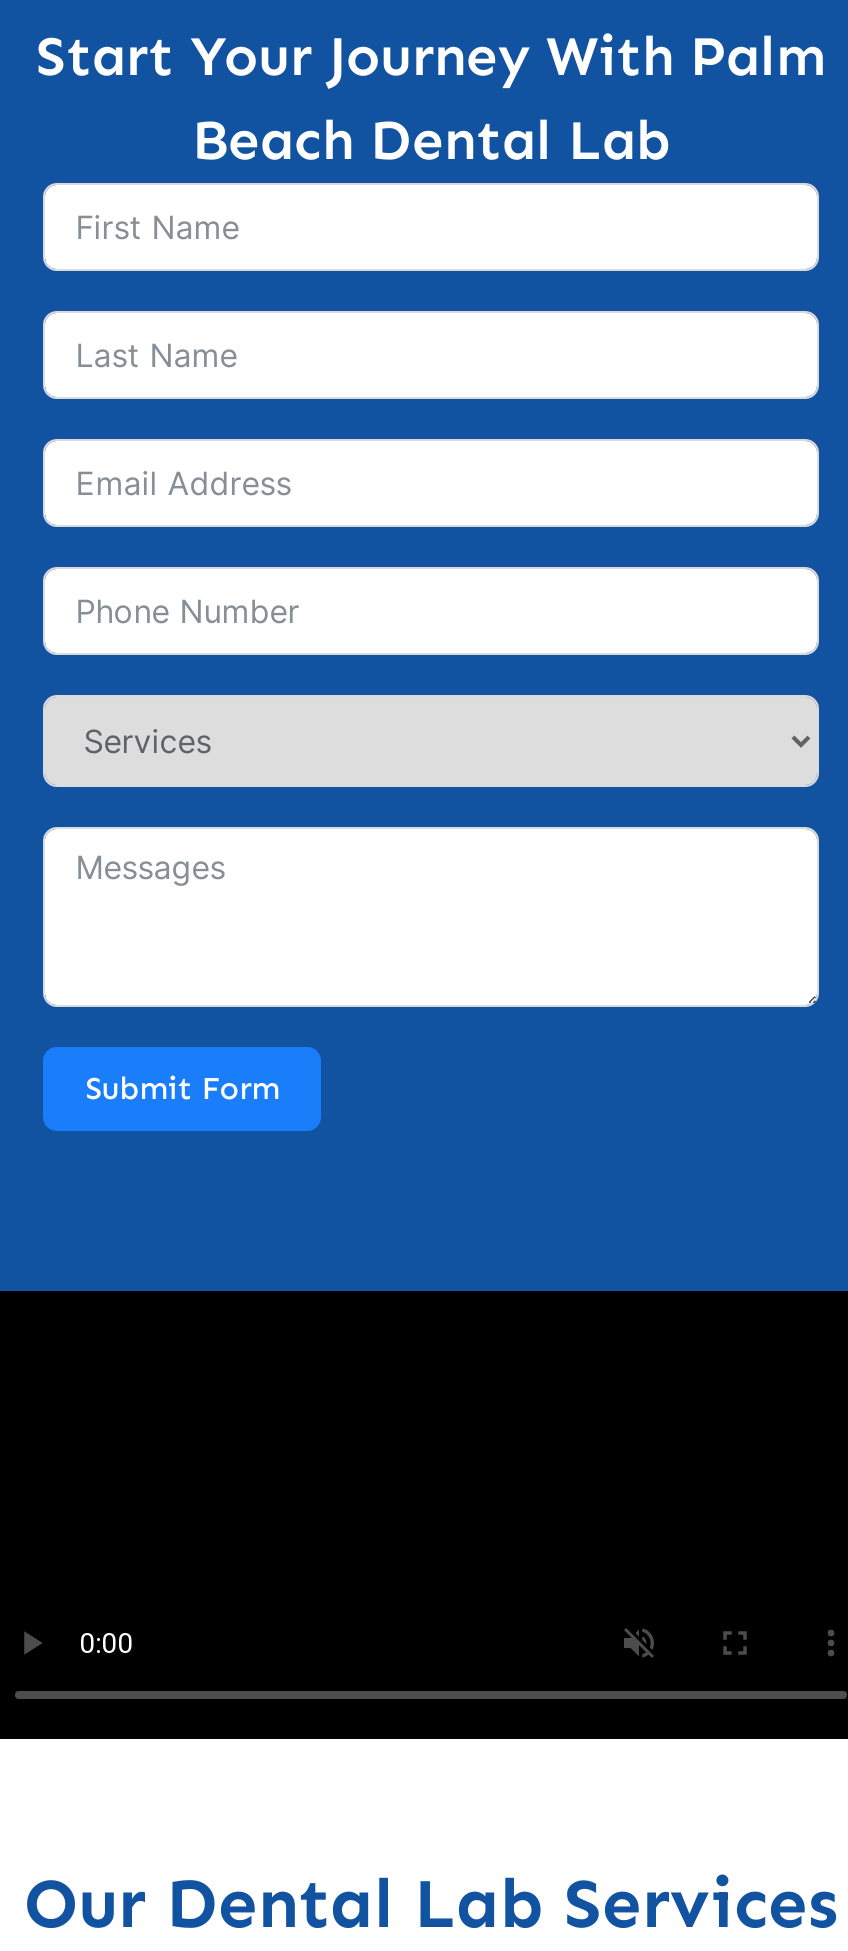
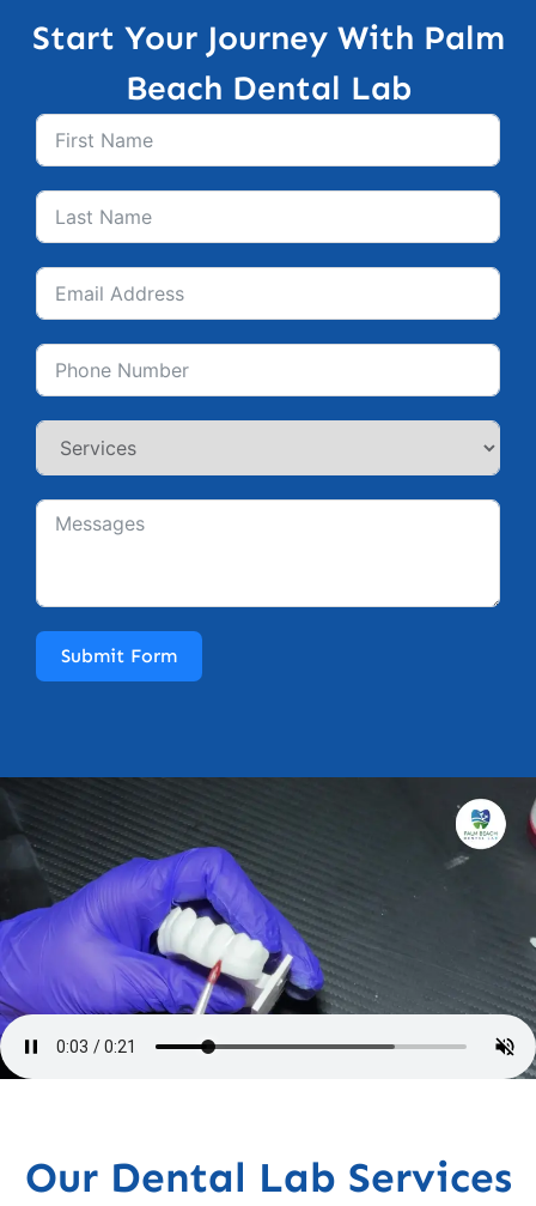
none -> [4,777,532,1080] [image]

